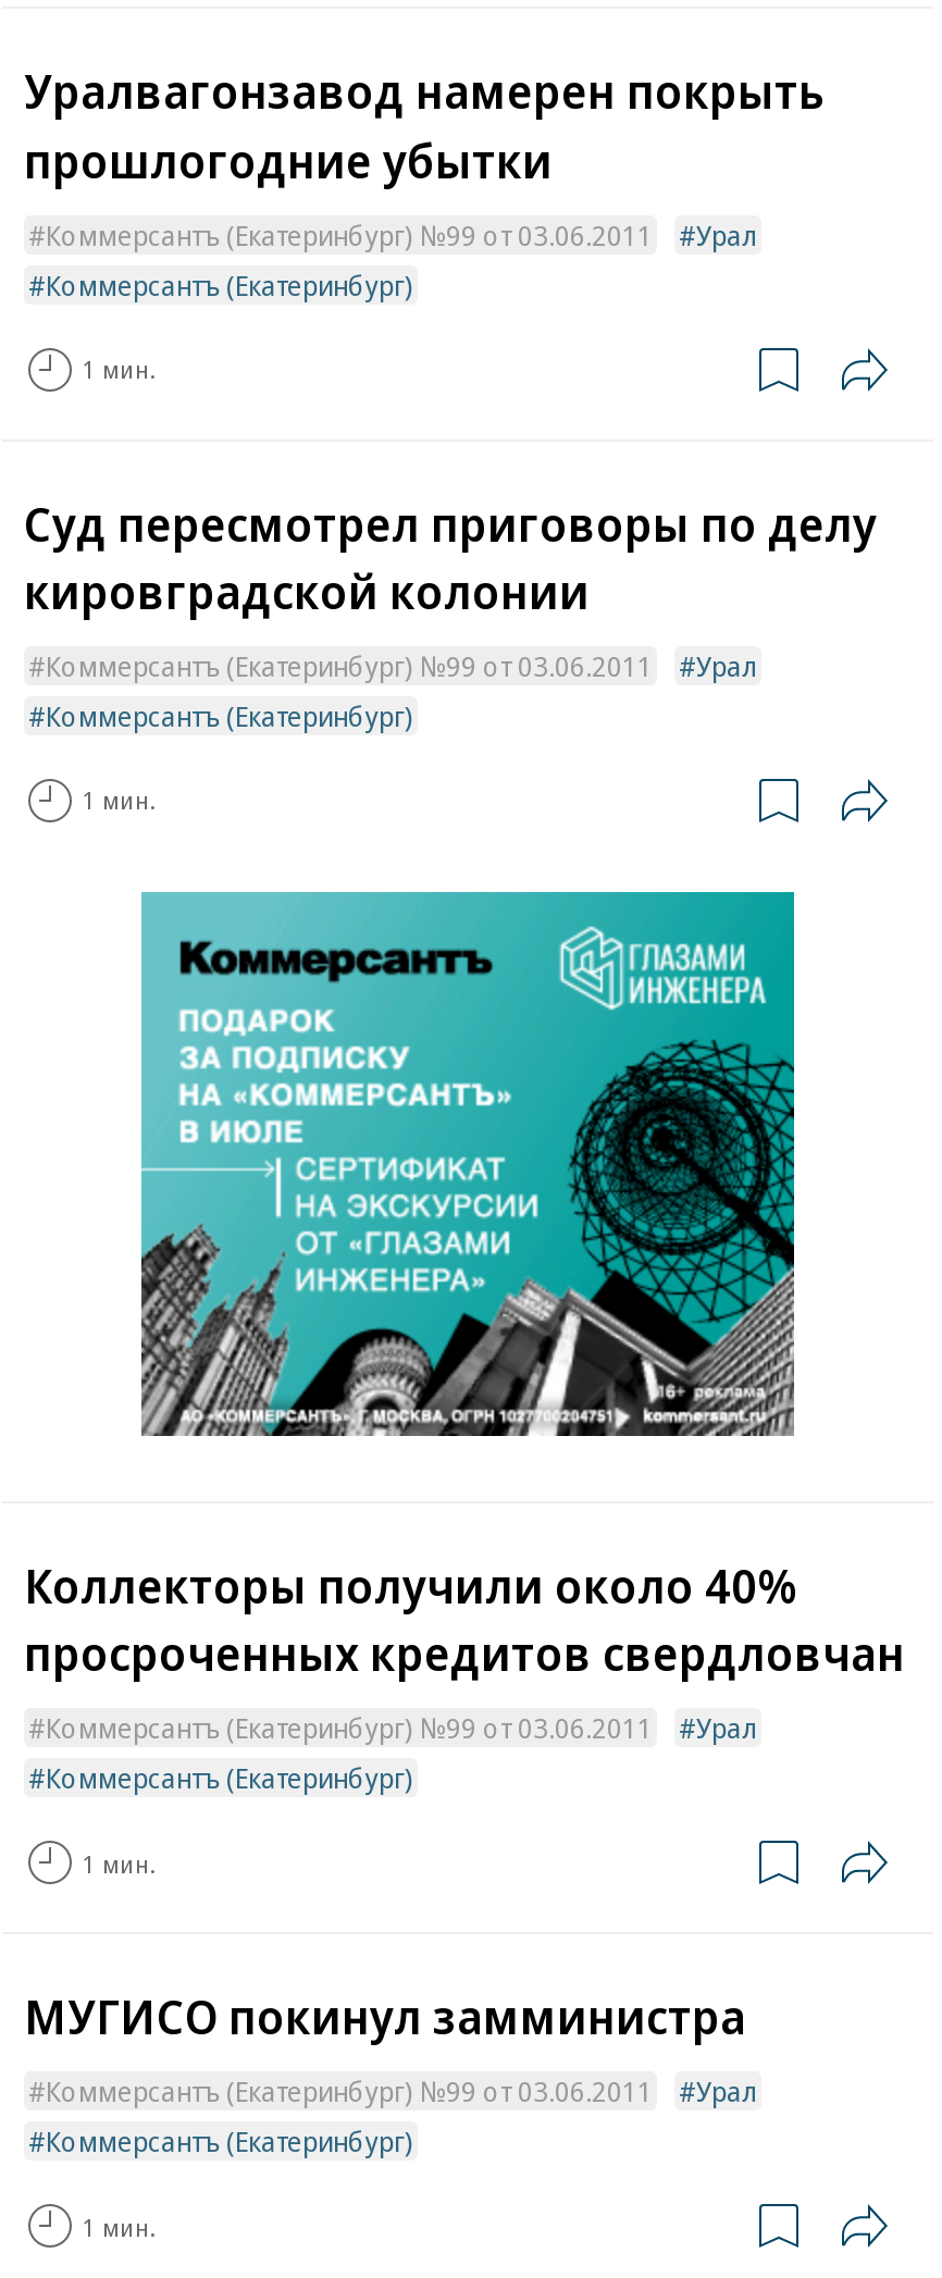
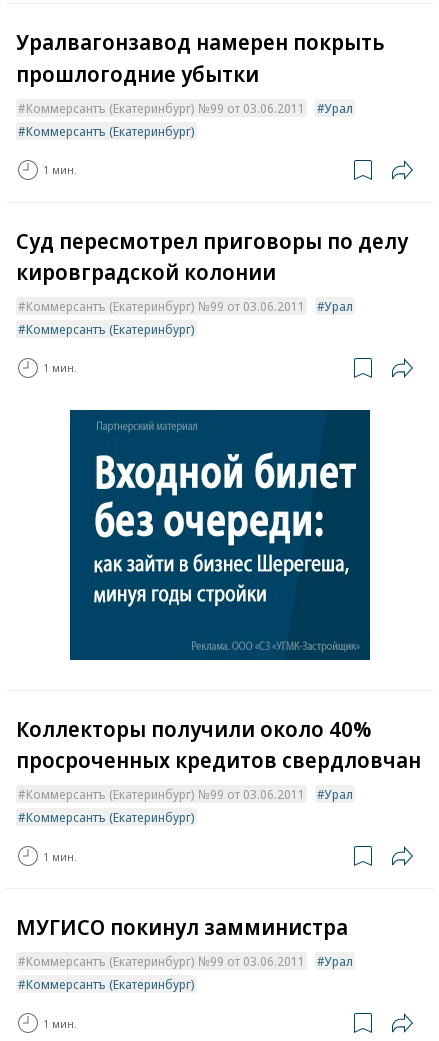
[139,890,796,1438] [image] -> [69,409,371,661] [image]

